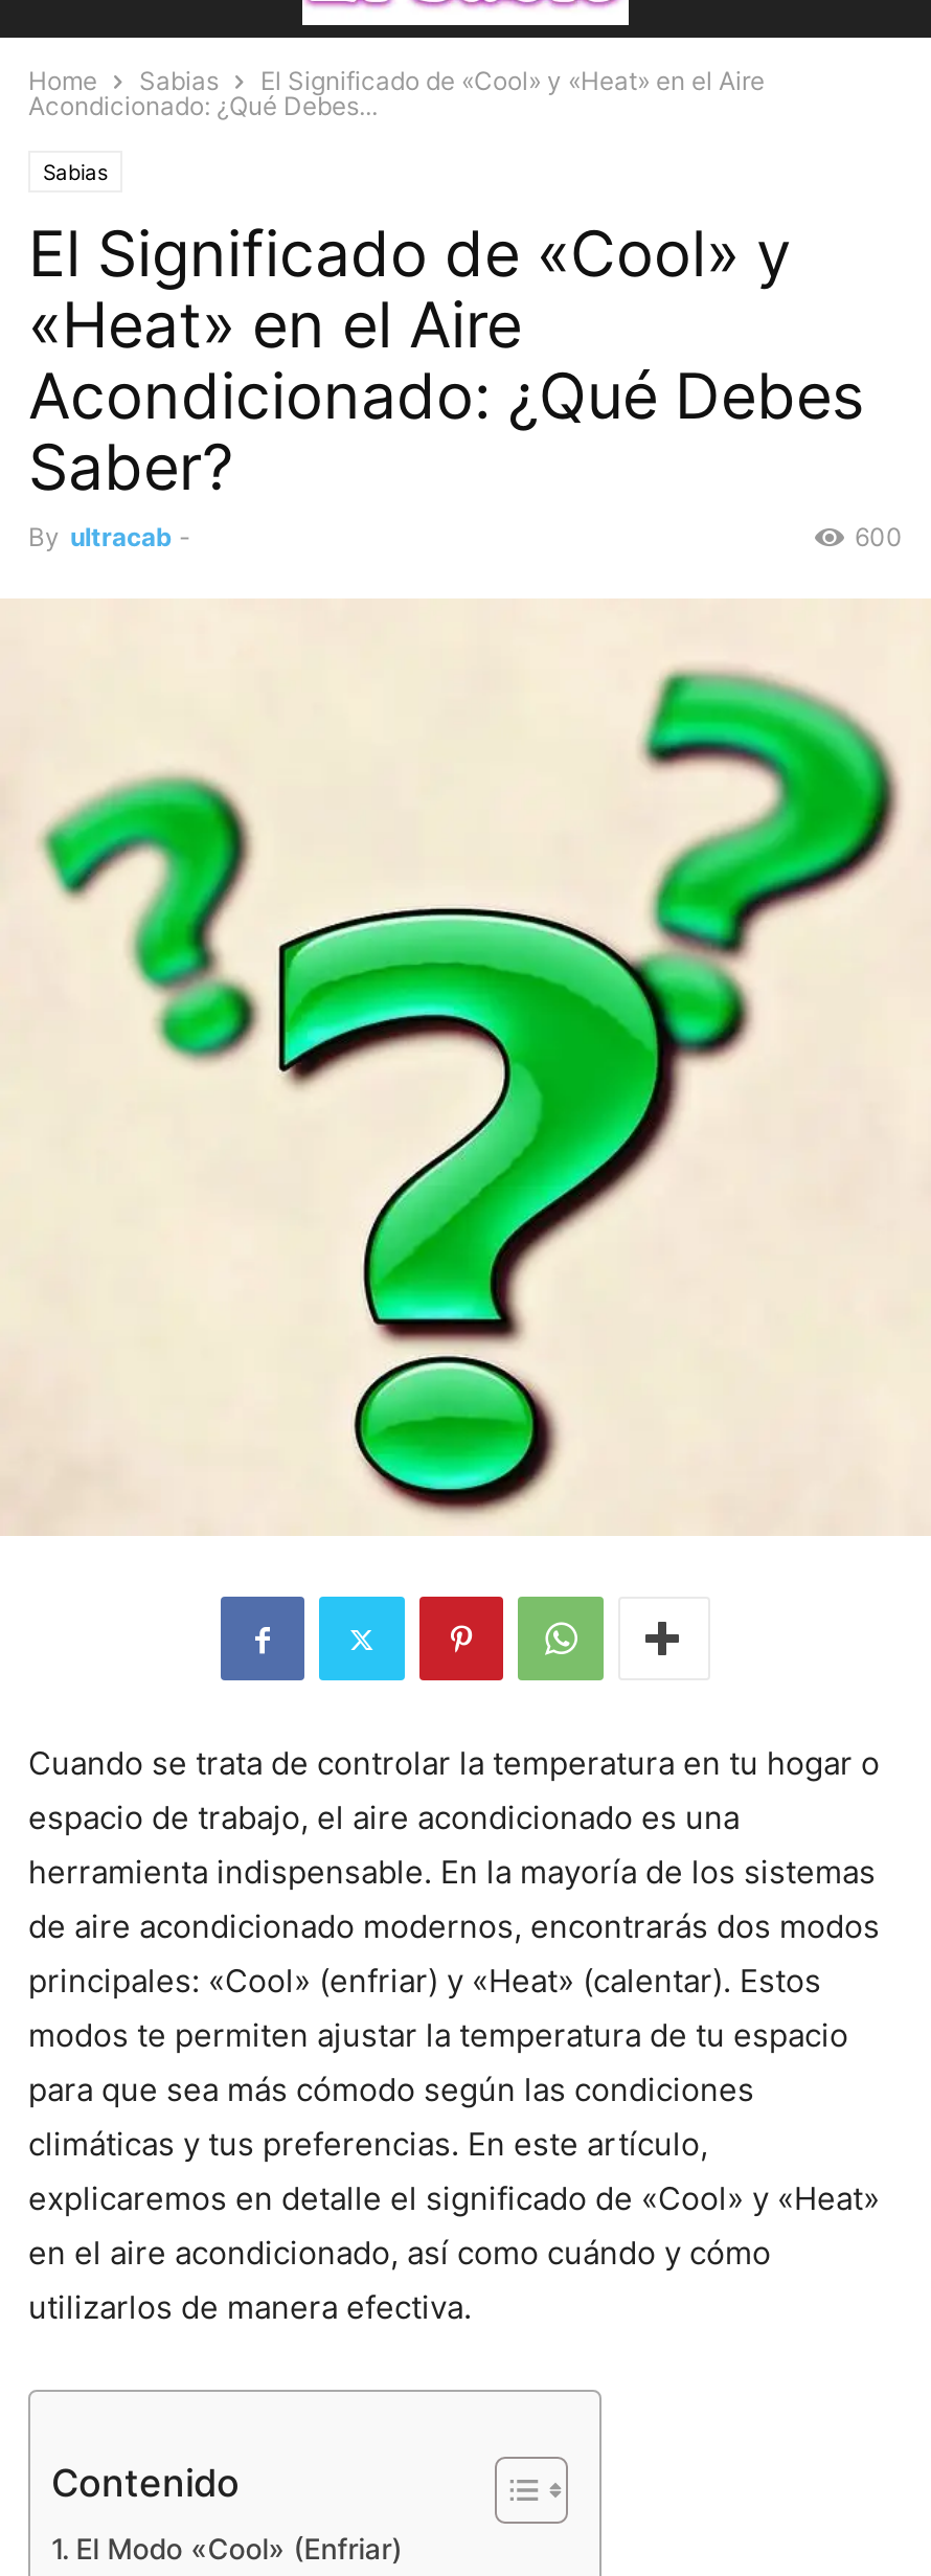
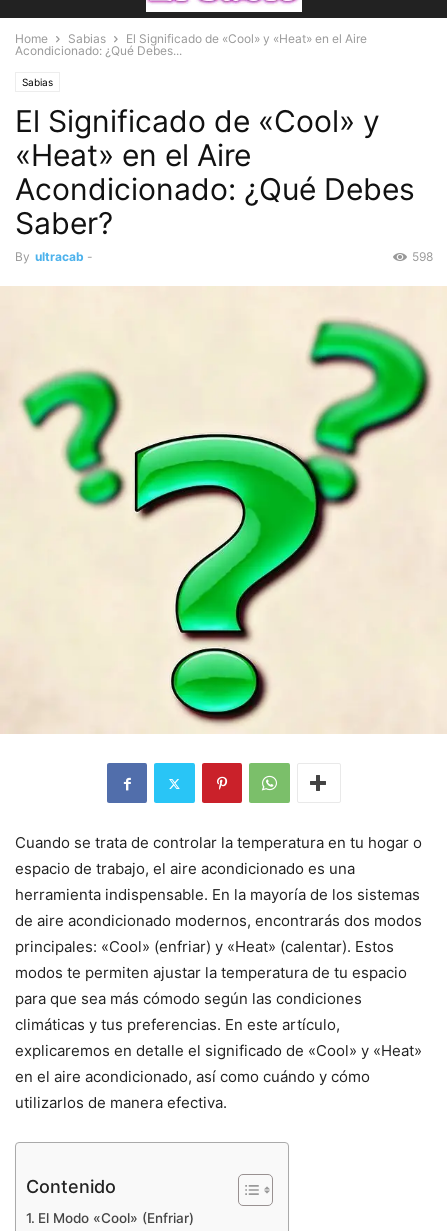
[855,521,903,552] 600 -> [412,249,433,264] 598

